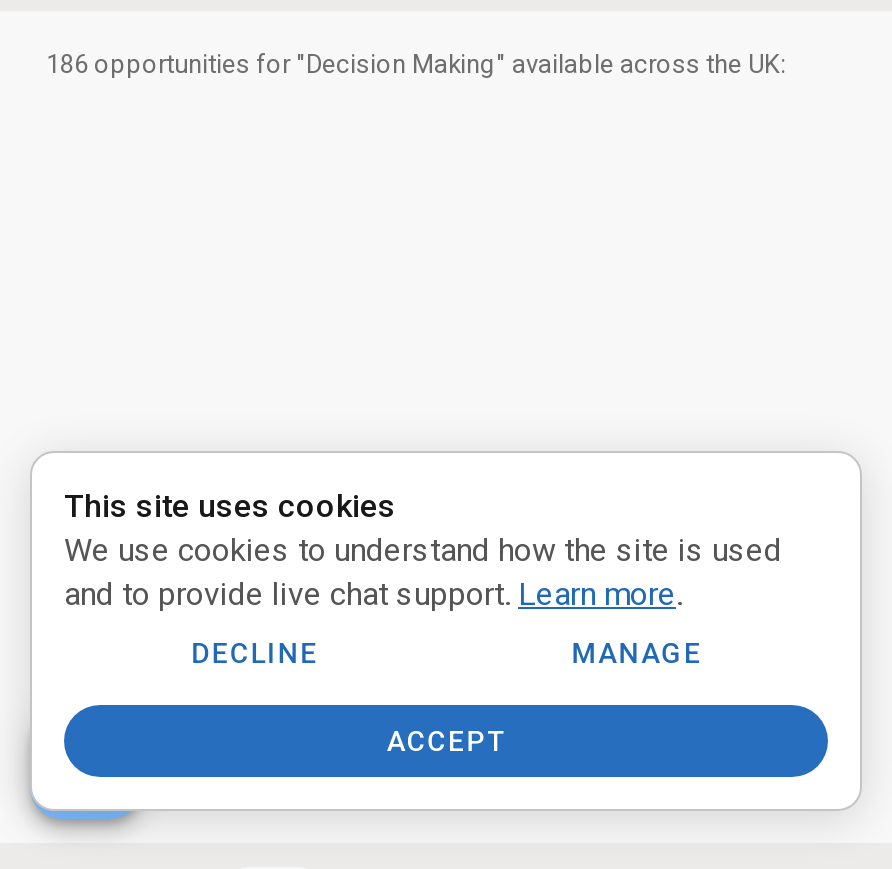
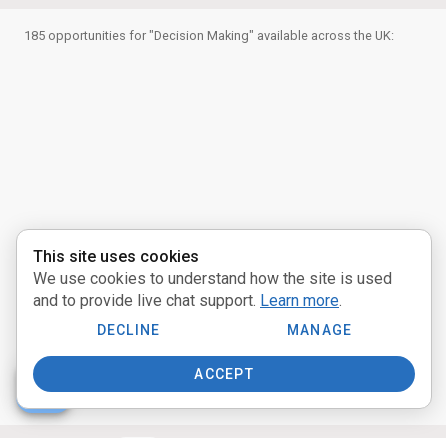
[46,49,786,79] 186 opportunities for "Decision Making" available across the UK: -> [24,28,394,43] 185 opportunities for "Decision Making" available across the UK:

